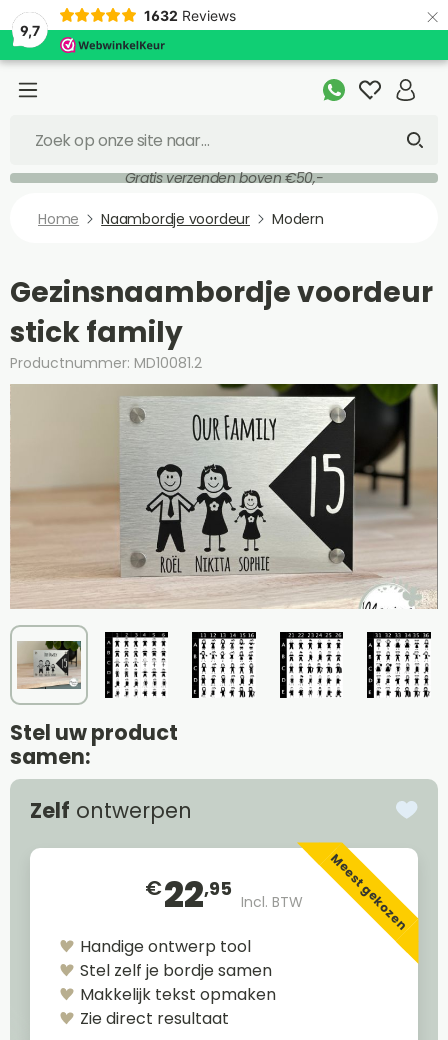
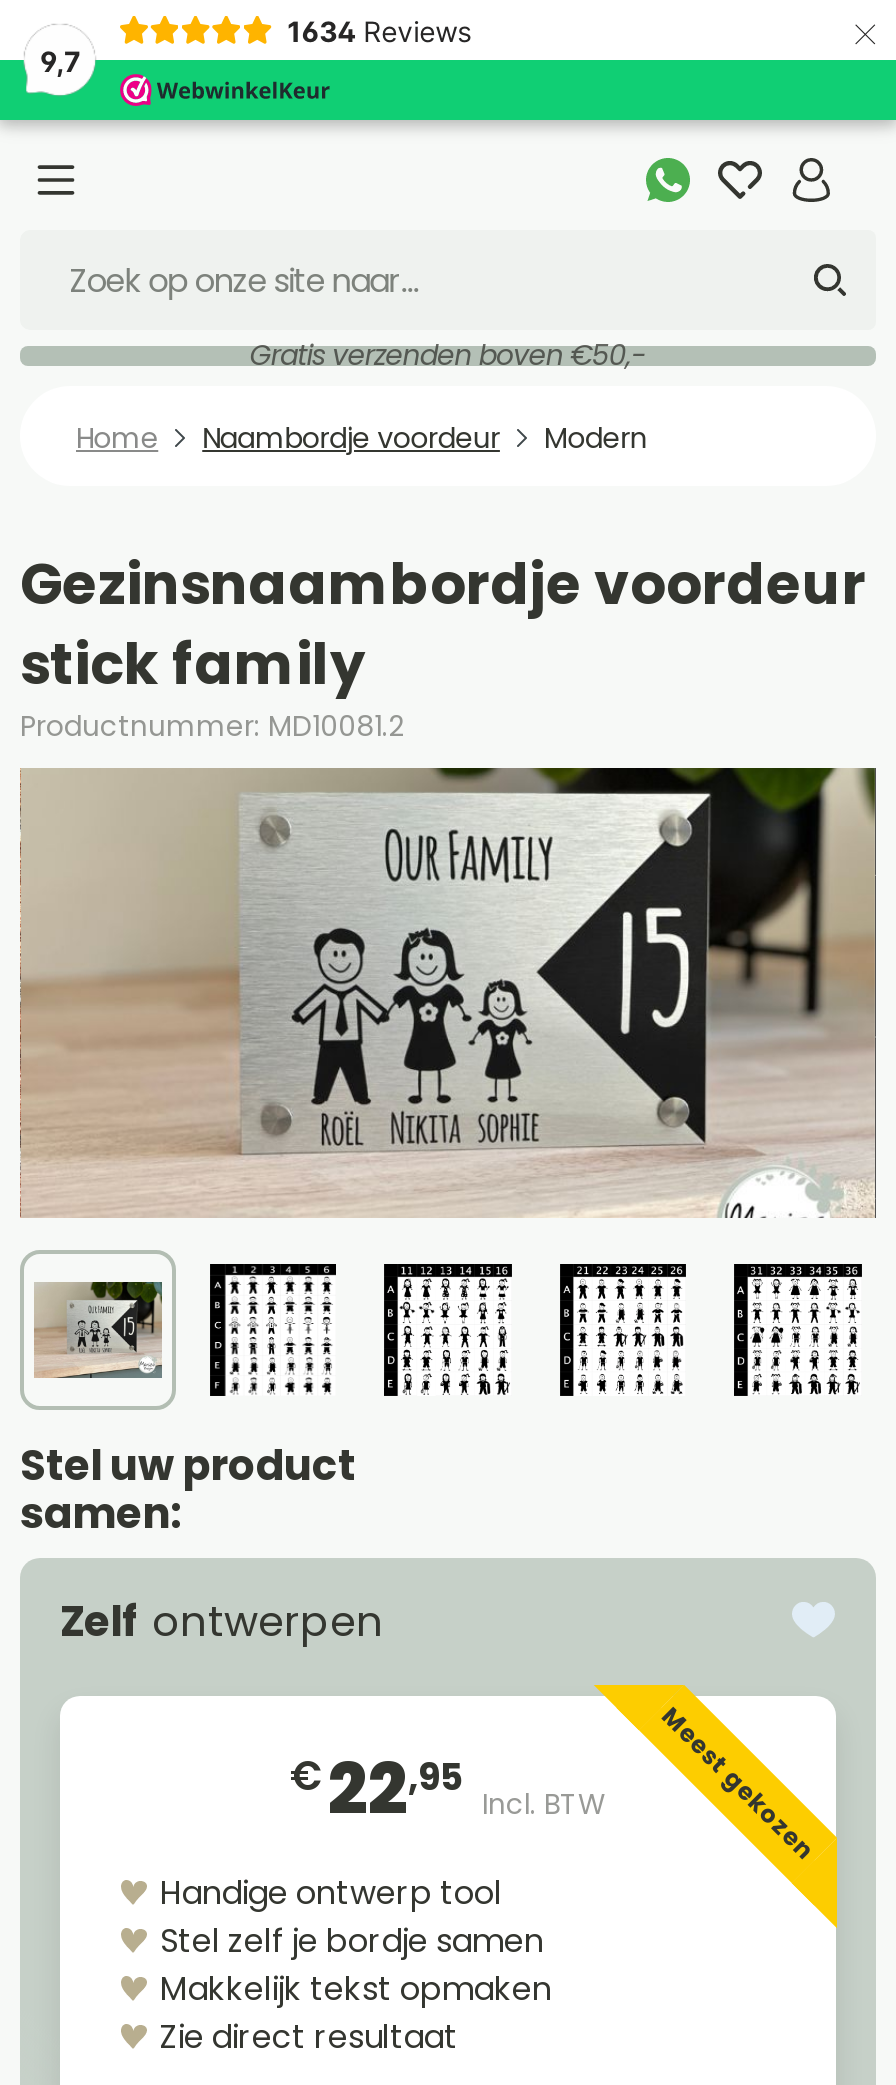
[144,6,236,23] 1632 Reviews -> [287,13,471,47] 1634 Reviews

